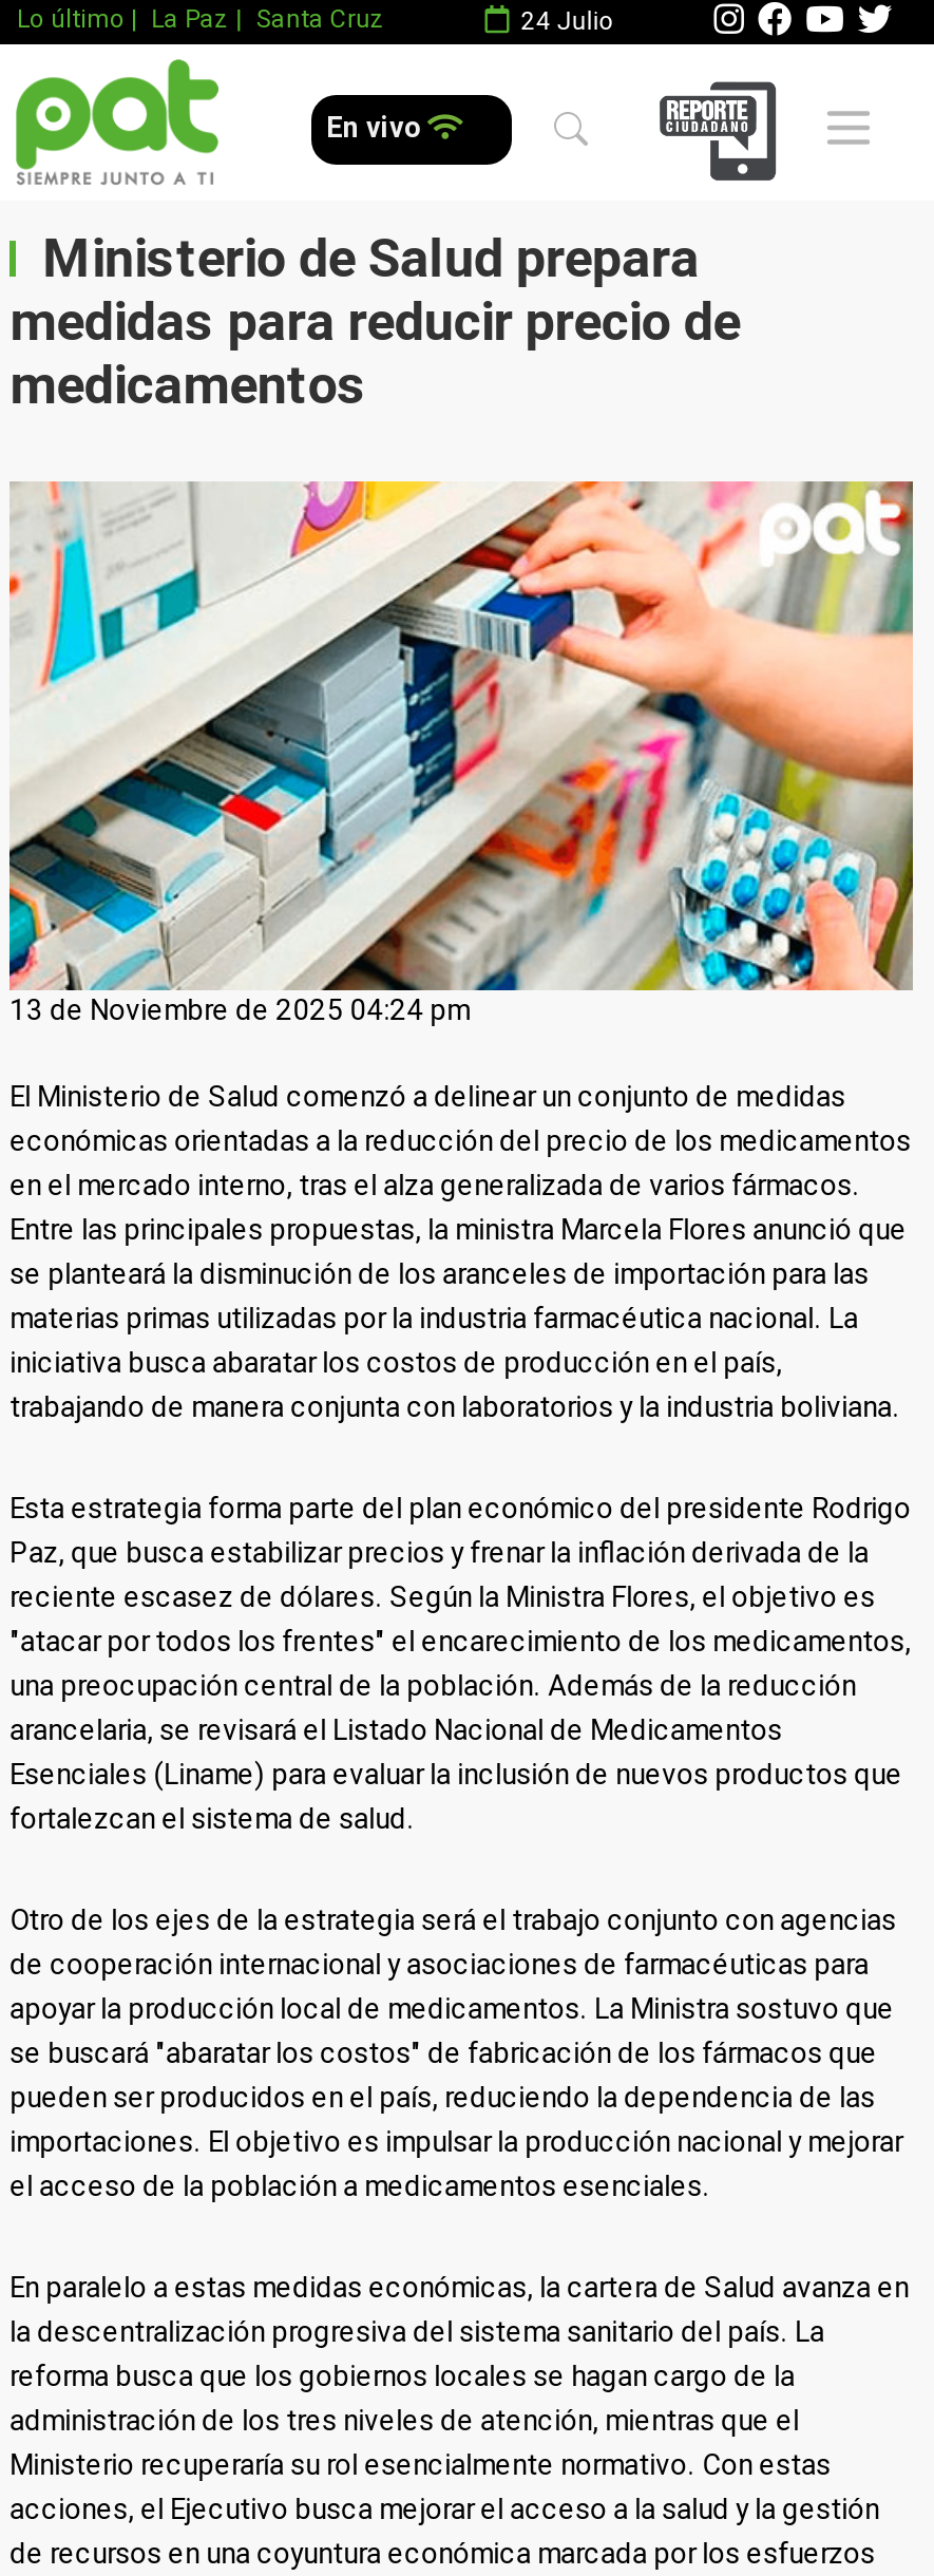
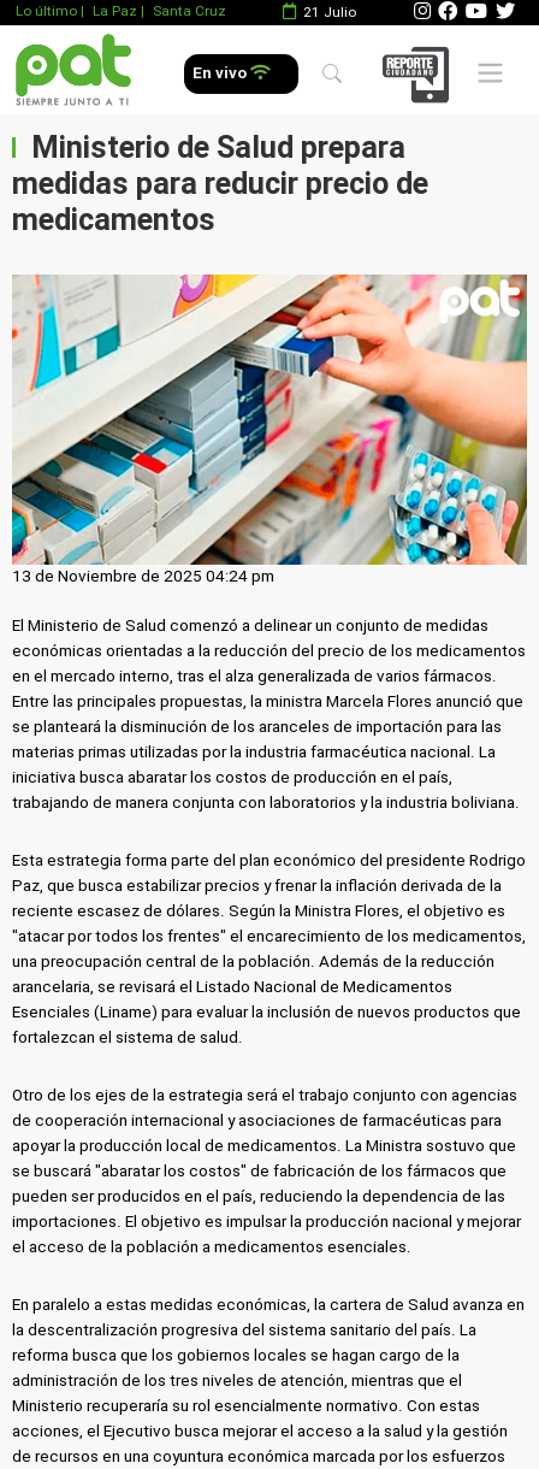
[508,6,614,36] 24 Julio -> [296,4,356,20] 21 Julio

